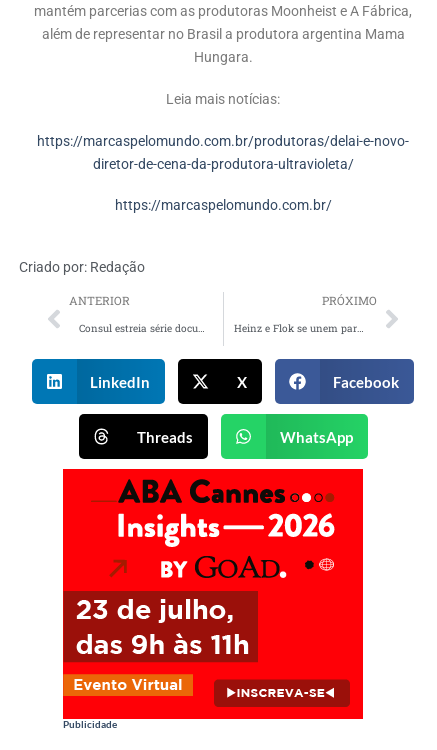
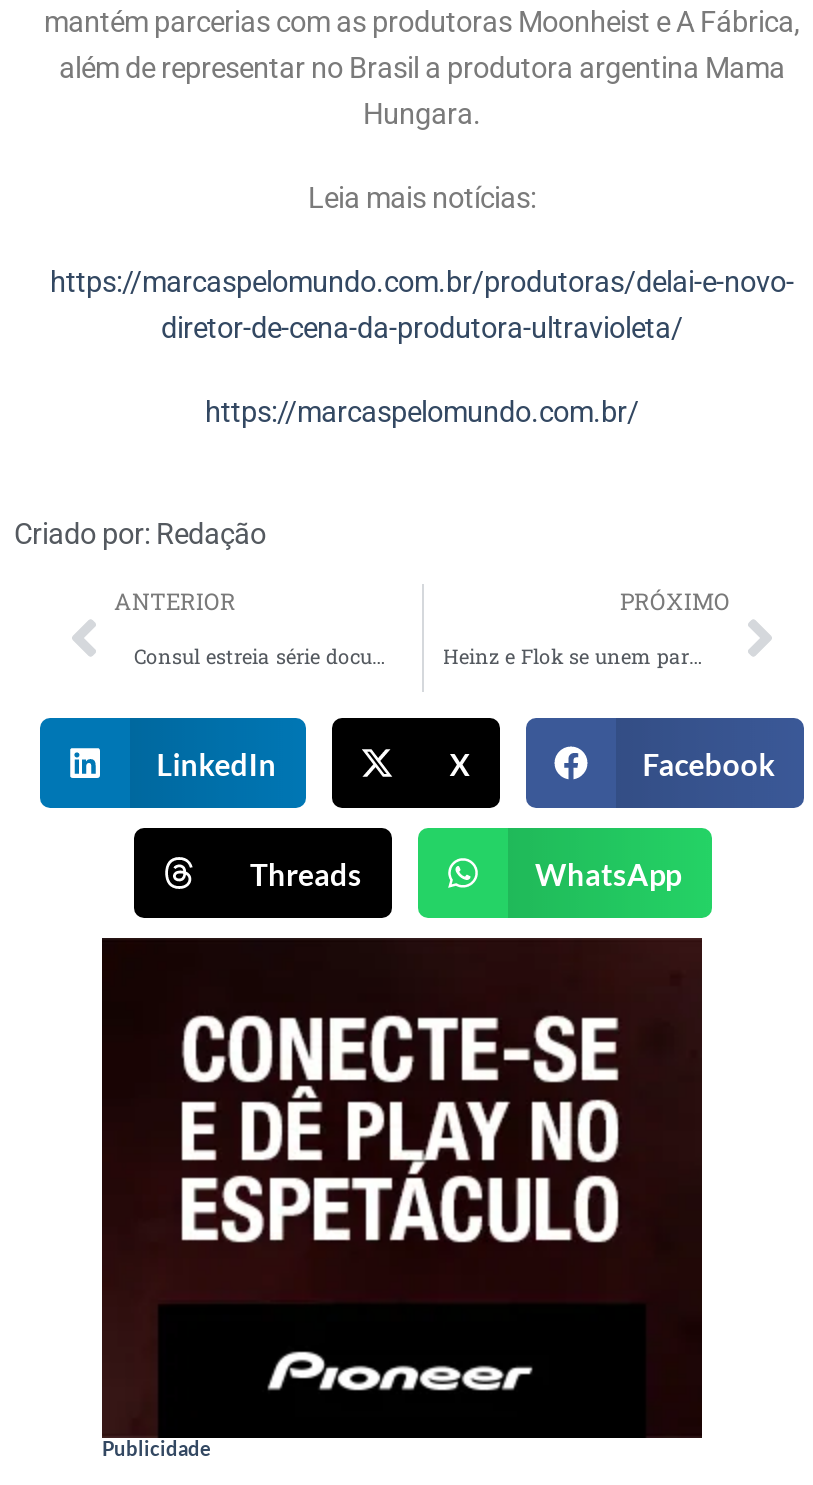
[62,468,364,720] [image] -> [100,936,704,1440] [image]

